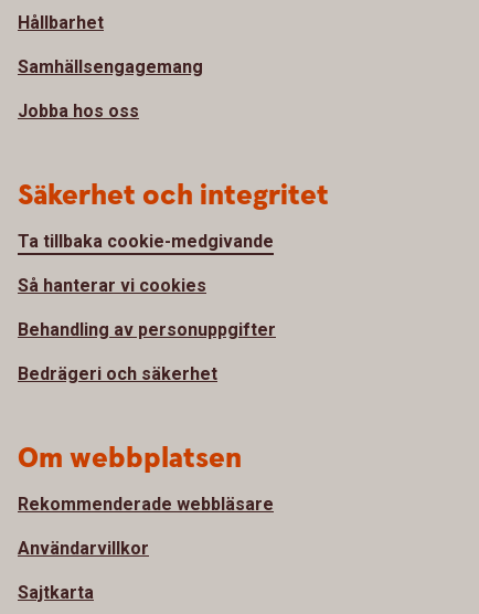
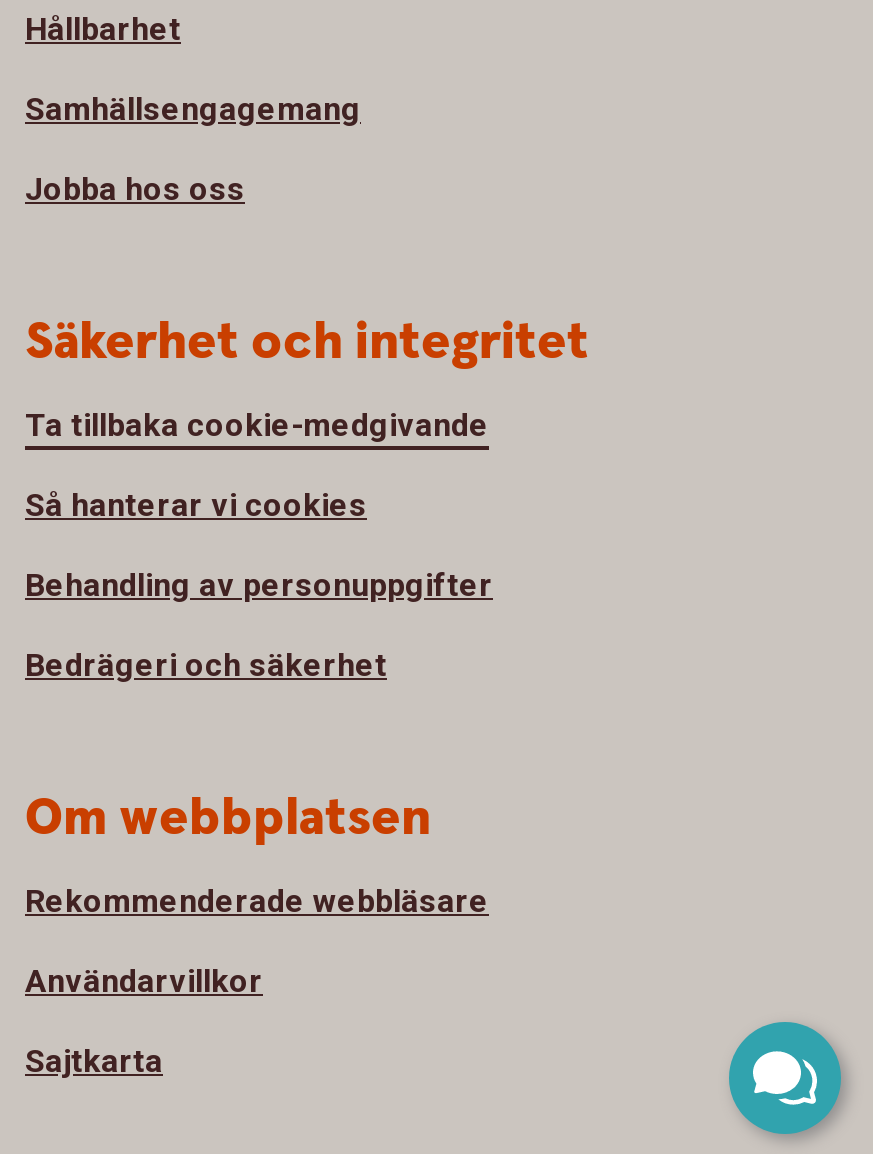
none -> [727,1020,851,1144] [image]

